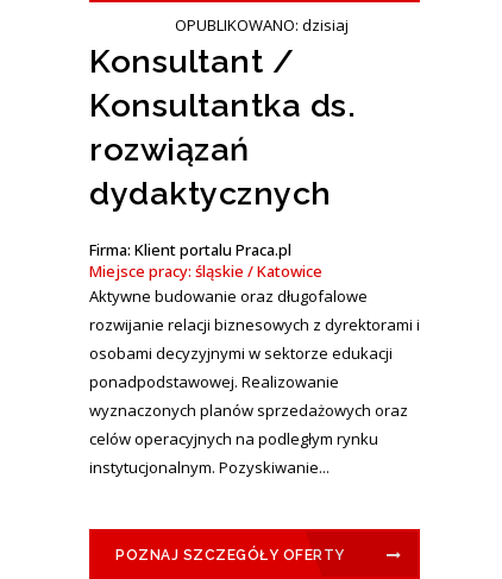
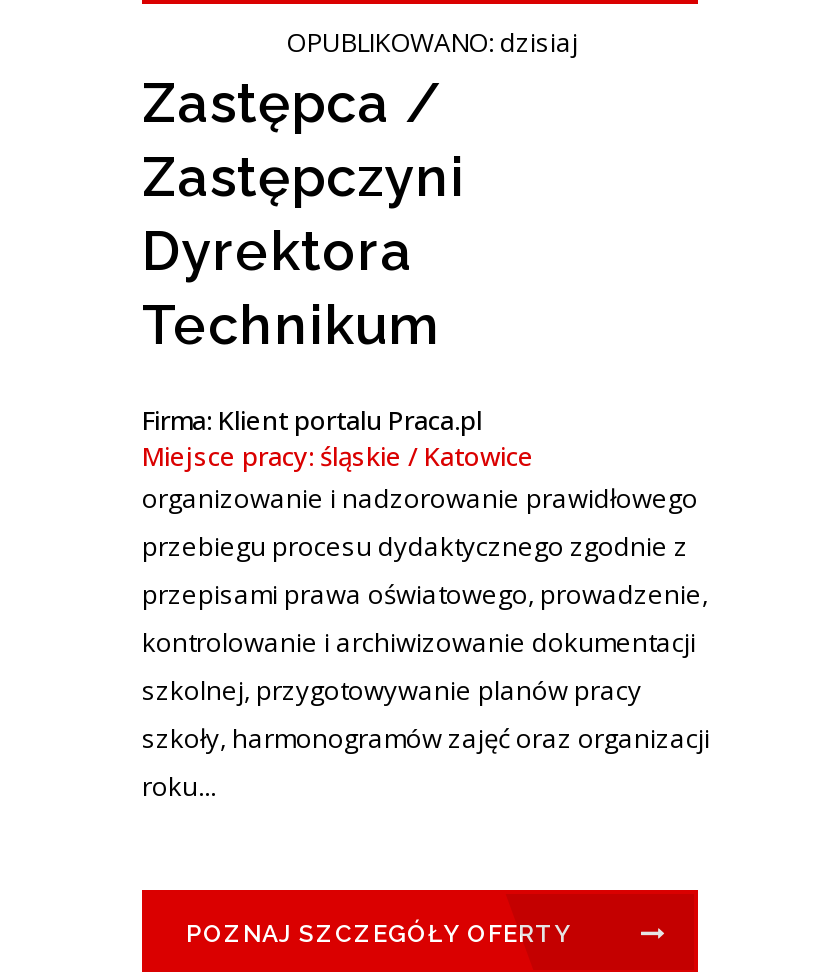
[89,43,356,212] Konsultant / | Konsultantka ds. | rozwiązań | dydaktycznych -> [142,72,465,356] Zastępca / | Zastępczyni | Dyrektora | Technikum
[89,285,420,478] Aktywne budowanie oraz długofalowe | rozwijanie relacji biznesowych z dyrektorami i | osobami decyzyjnymi w sektorze edukacji | ponadpodstawowej. Realizowanie | wyznaczonych planów sprzedażowych oraz | celów operacyjnych na podległym rynku | instytucjonalnym. Pozyskiwanie... -> [142,480,710,804] organizowanie i nadzorowanie prawidłowego | przebiegu procesu dydaktycznego zgodnie z | przepisami prawa oświatowego, prowadzenie, | kontrolowanie i archiwizowanie dokumentacji | szkolnej, przygotowywanie planów pracy | szkoły, harmonogramów zajęć oraz organizacji | roku...

